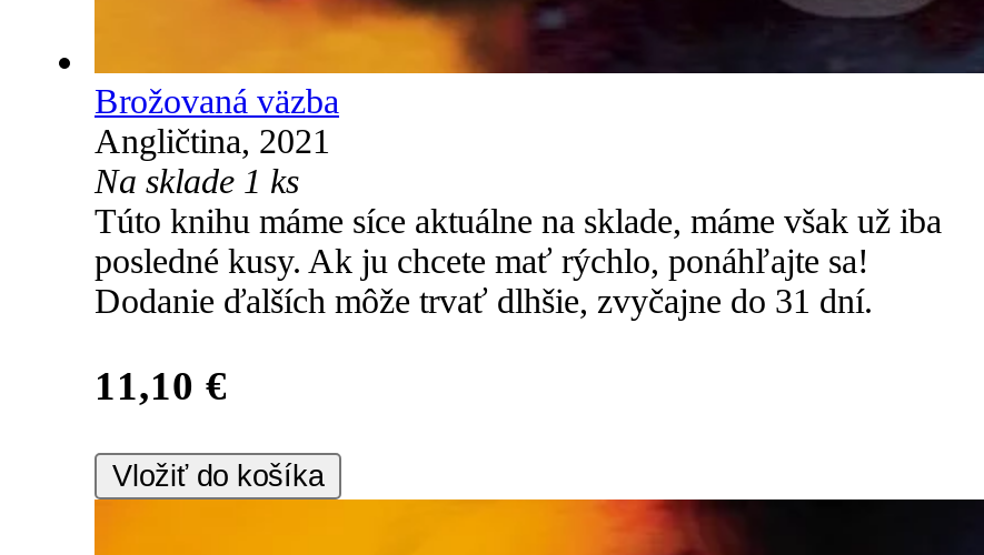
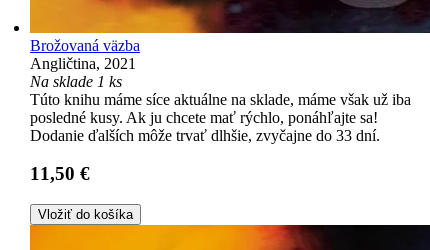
[95,281,873,319] Dodanie ďalších môže trvať dlhšie, zvyčajne do 31 dní. -> [30,127,380,144] Dodanie ďalších môže trvať dlhšie, zvyčajne do 33 dní.
[95,363,228,409] 11,10 € -> [30,163,90,184] 11,50 €

